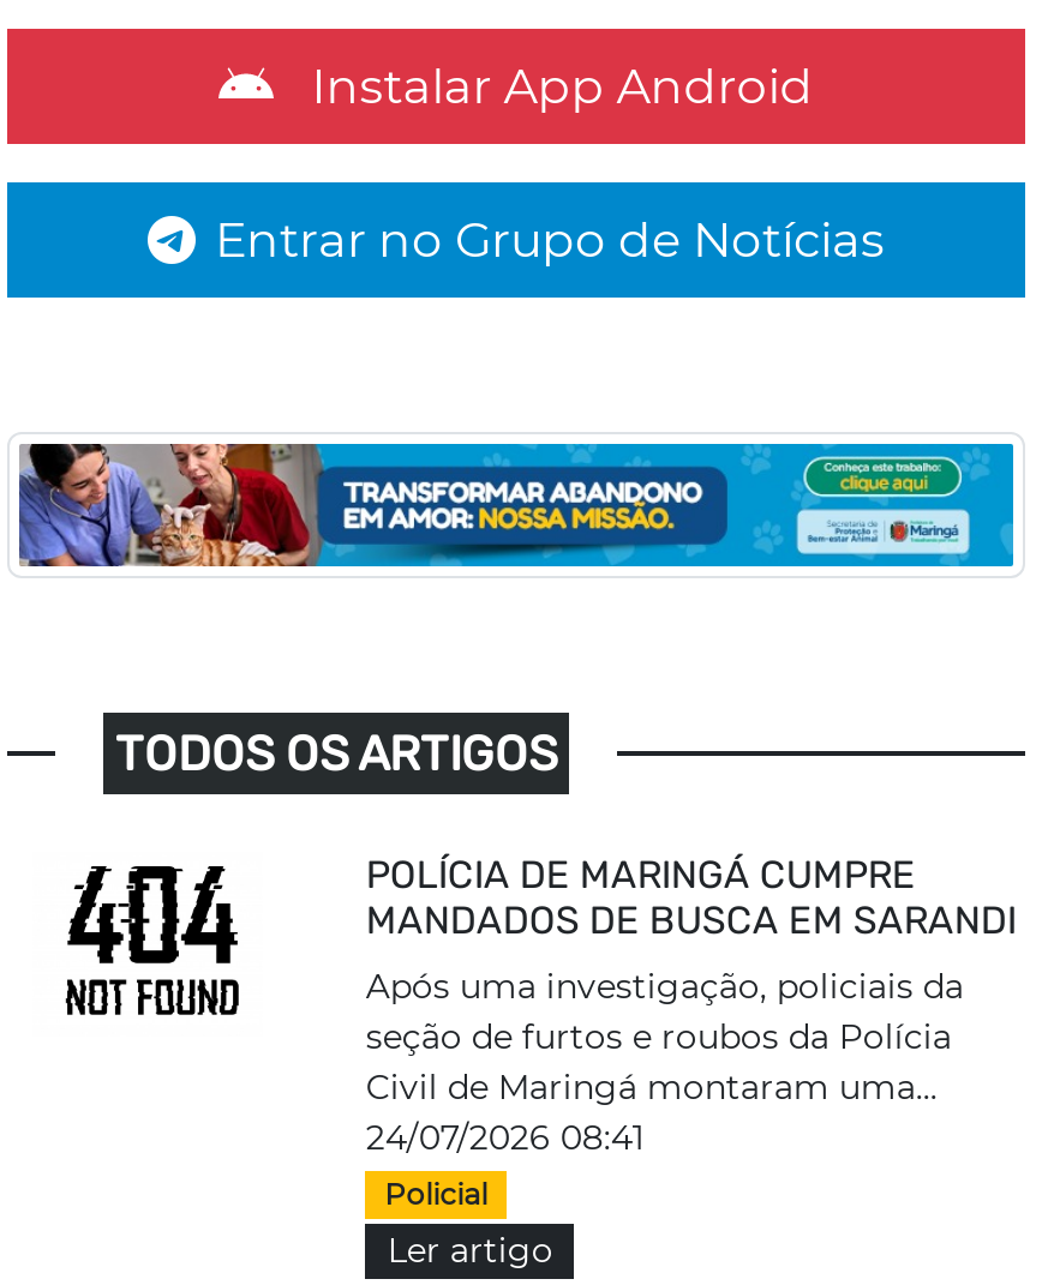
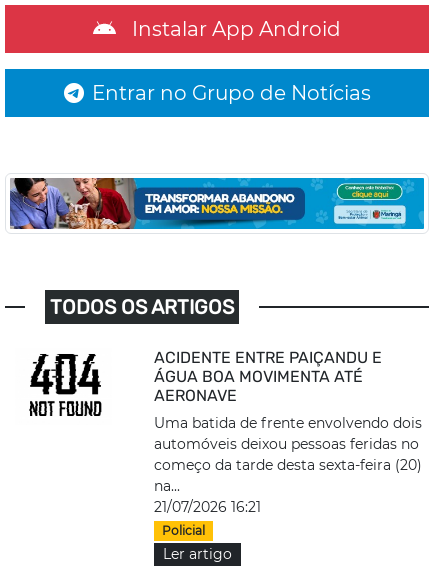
[366,852,1016,943] POLÍCIA DE MARINGÁ CUMPRE | MANDADOS DE BUSCA EM SARANDI -> [154,348,382,405] ACIDENTE ENTRE PAIÇANDU E | ÁGUA BOA MOVIMENTA ATÉ | AERONAVE
[366,965,963,1159] Após uma investigação, policiais da | seção de furtos e roubos da Polícia | Civil de Maringá montaram uma... | 24/07/2026 08:41 -> [154,414,422,516] Uma batida de frente envolvendo dois | automóveis deixou pessoas feridas no | começo da tarde desta sexta-feira (20) | na... | 21/07/2026 16:21

